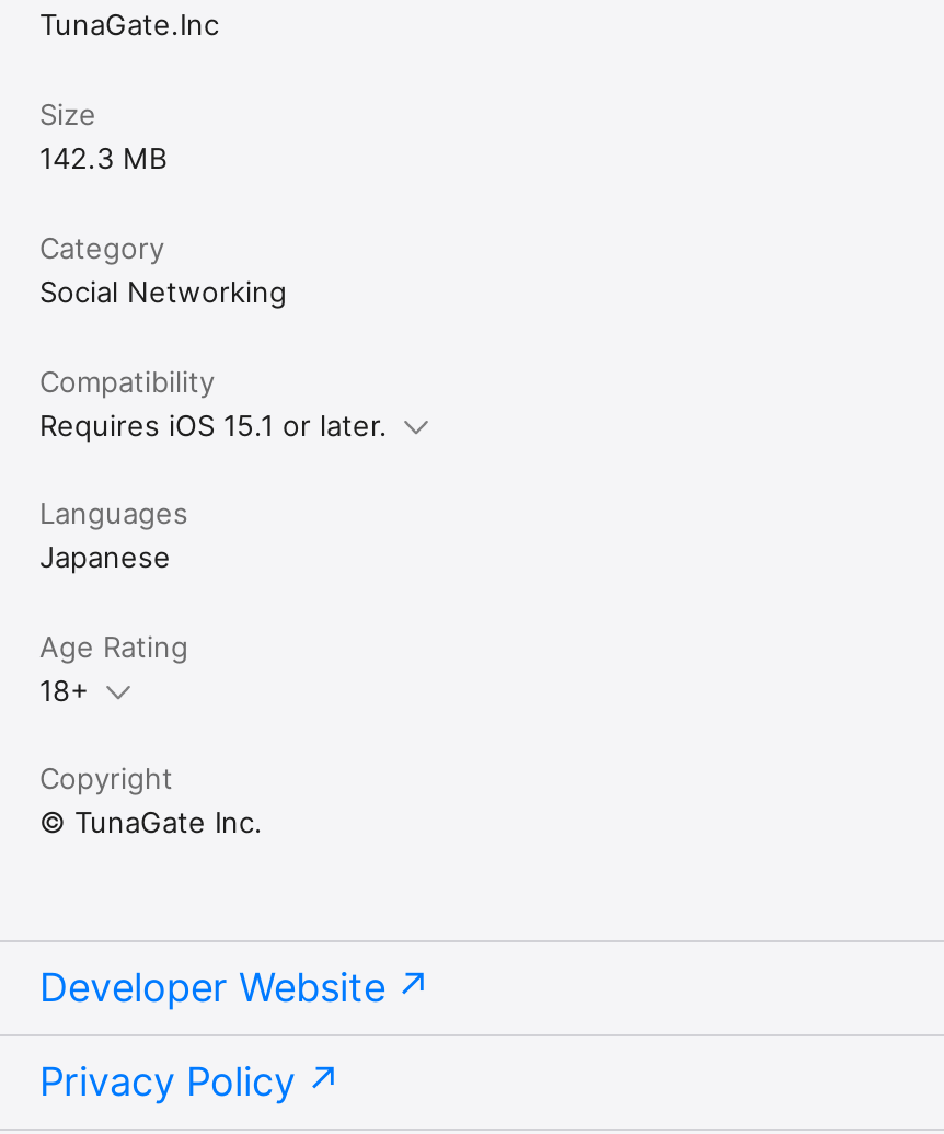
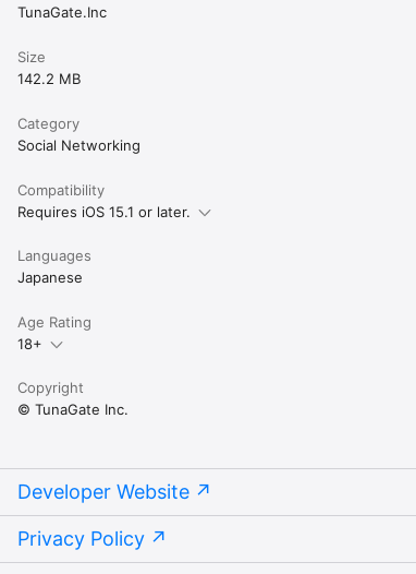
[39,140,166,175] 142.3 MB -> [17,70,81,87] 142.2 MB

